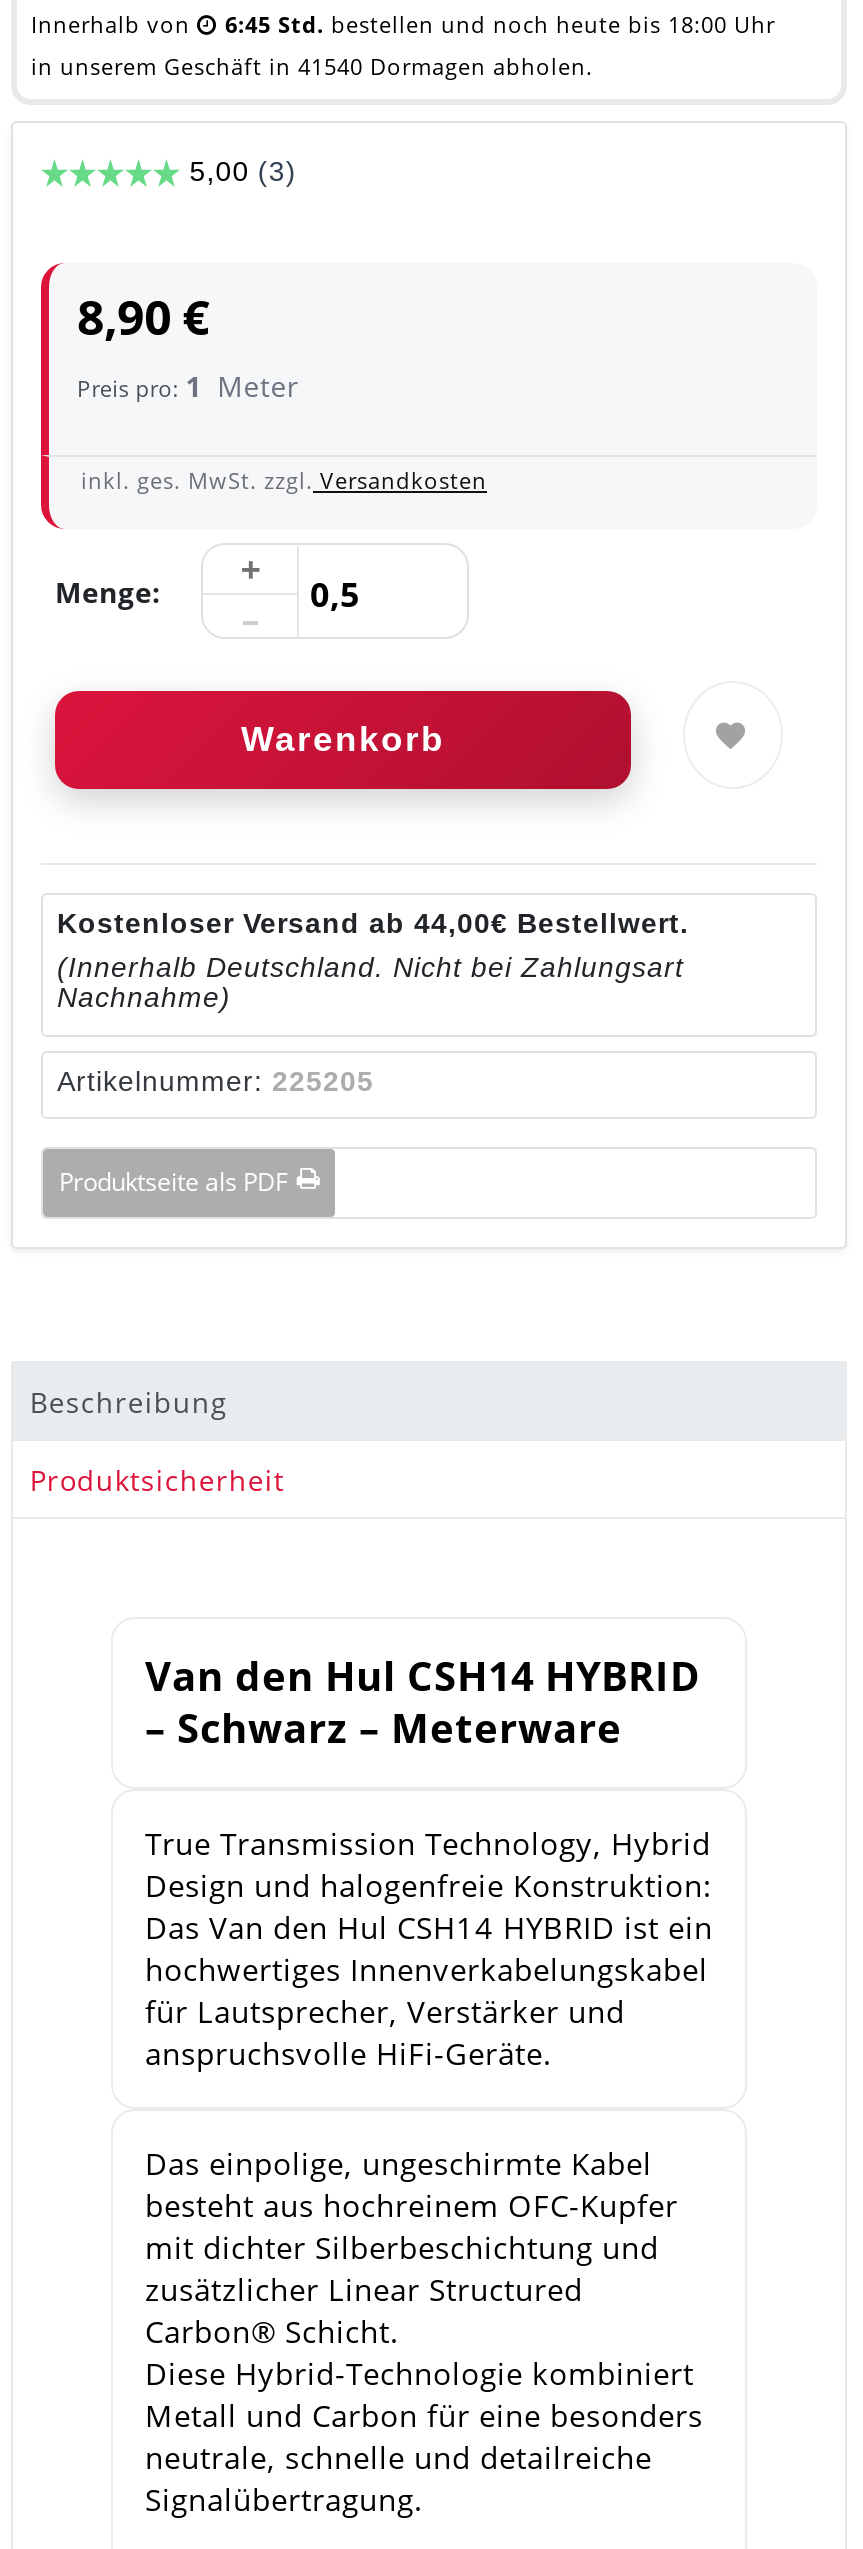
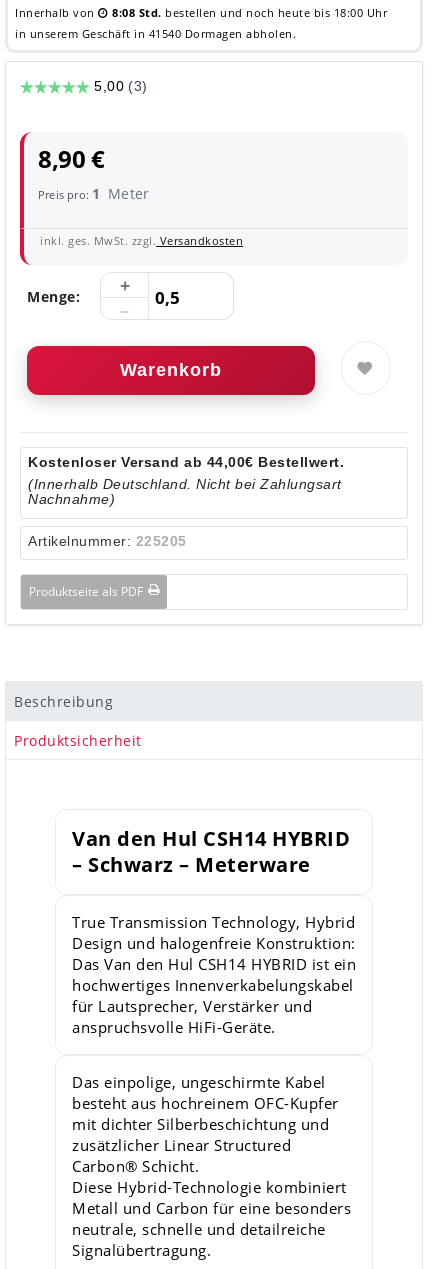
[225,10,775,40] 6:45 Std. bestellen und noch heute bis 18:00 Uhr -> [112,5,387,20] 8:08 Std. bestellen und noch heute bis 18:00 Uhr

